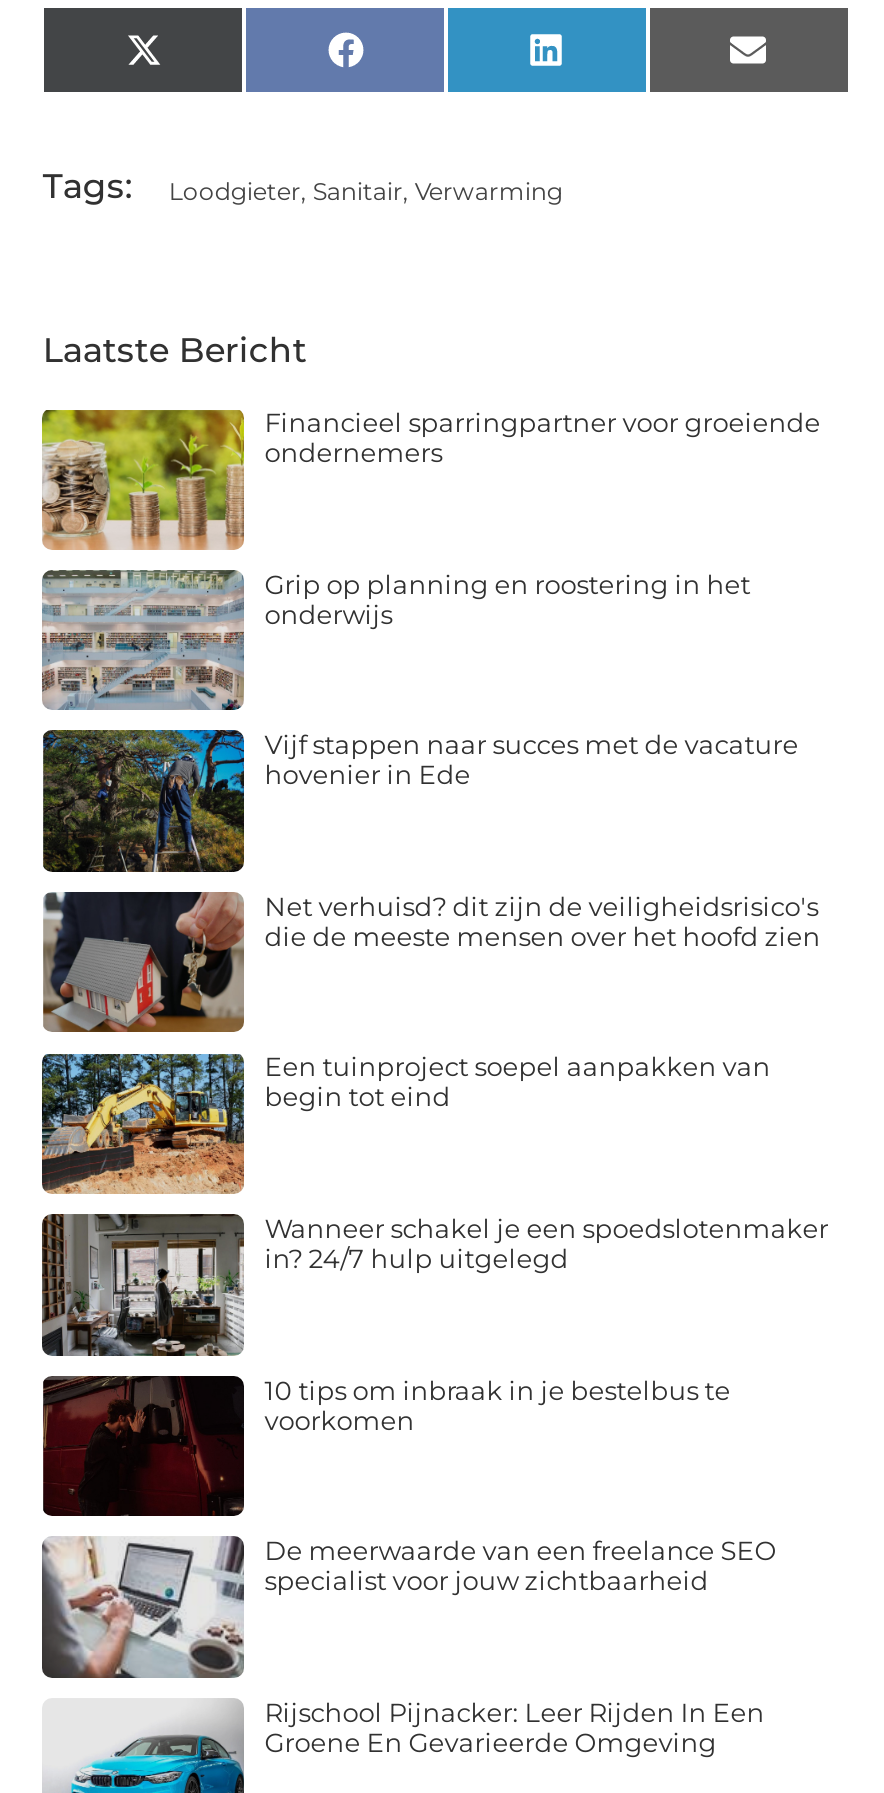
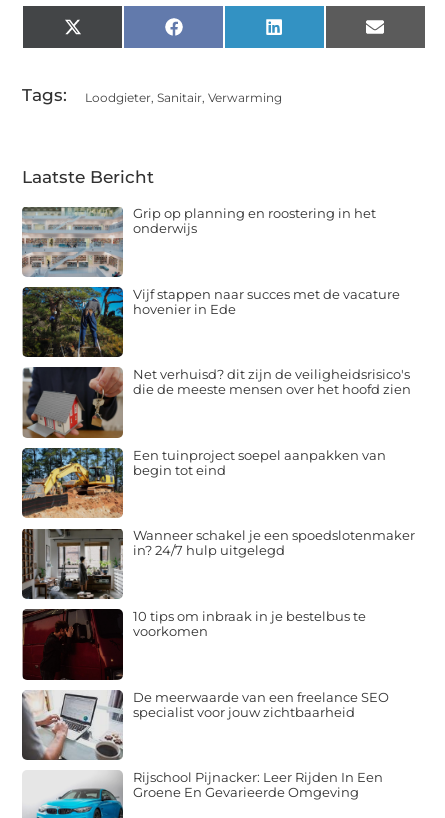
[40,407,820,552] [image] | Financieel sparringpartner voor groeiende | ondernemers -> none

